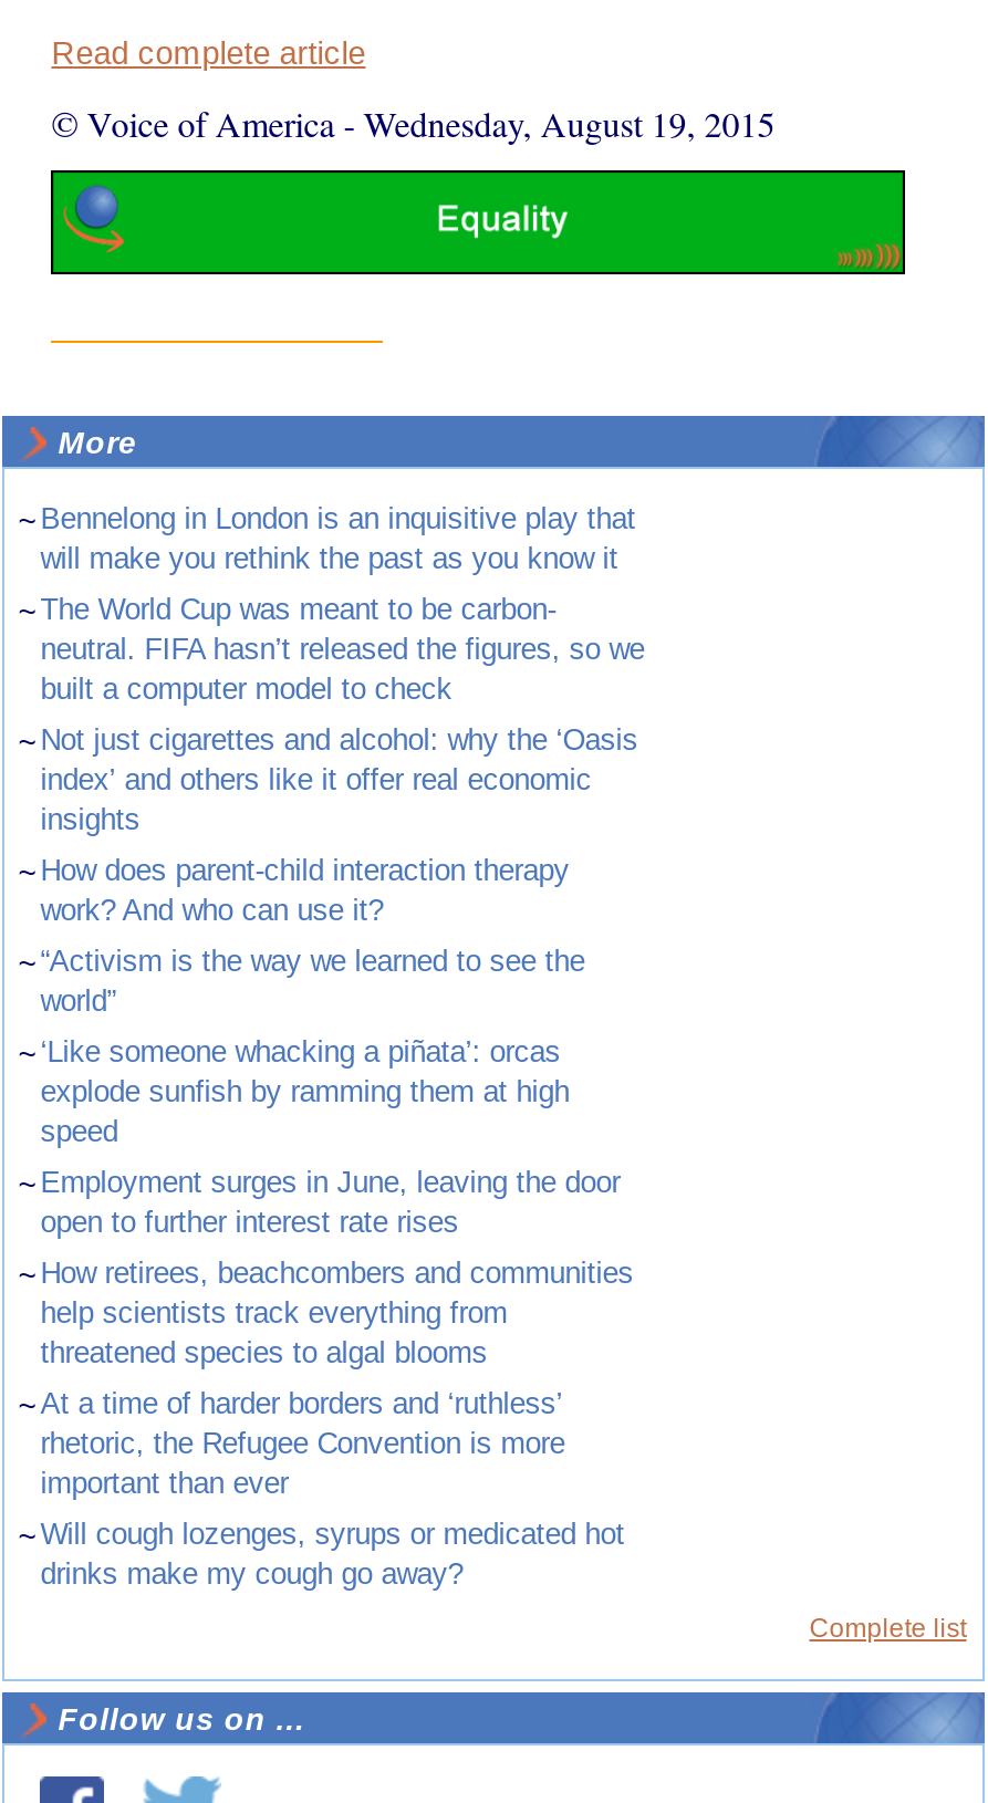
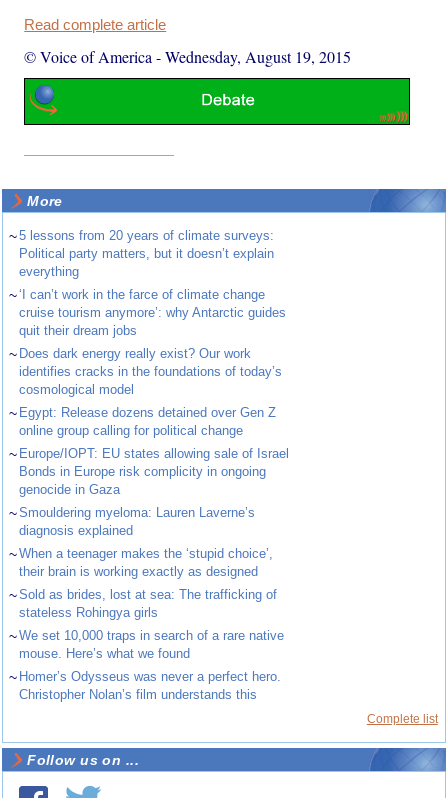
[18,503,636,576] ~ Bennelong in London is an inquisitive play that | will make you rethink the past as you know it -> [9,228,274,279] ~ 5 lessons from 20 years of climate surveys: | Political party matters, but it doesn’t explain | everything
[18,594,644,707] ~ The World Cup was meant to be carbon- | neutral. FIFA hasn’t released the figures, so we | built a computer model to check -> [9,287,286,338] ~ ‘I can’t work in the farce of climate change | cruise tourism anymore’: why Antarctic guides | quit their dream jobs
[18,725,638,837] ~ Not just cigarettes and alcohol: why the ‘Oasis | index’ and others like it offer real economic | insights -> [9,346,282,397] ~ Does dark energy really exist? Our work | identifies cracks in the foundations of today’s | cosmological model
[18,855,569,928] ~ How does parent-child interaction therapy | work? And who can use it? -> [9,405,276,438] ~ Egypt: Release dozens detained over Gen Z | online group calling for political change
[18,946,585,1019] ~ “Activism is the way we learned to see the | world” -> [9,446,289,497] ~ Europe/IOPT: EU states allowing sale of Israel | Bonds in Europe risk complicity in ongoing | genocide in Gaza
[18,1036,569,1149] ~ ‘Like someone whacking a piñata’: orcas | explode sunfish by ramming them at high | speed -> [9,505,255,538] ~ Smouldering myeloma: Lauren Laverne’s | diagnosis explained
[18,1167,620,1240] ~ Employment surges in June, leaving the door | open to further interest rate rises -> [9,546,273,579] ~ When a teenager makes the ‘stupid choice’, | their brain is working exactly as designed
[18,1258,633,1371] ~ How retirees, beachcombers and communities | help scientists track everything from | threatened species to algal blooms -> [9,587,277,620] ~ Sold as brides, lost at sea: The trafficking of | stateless Rohingya girls
[18,1388,565,1501] ~ At a time of harder borders and ‘ruthless’ | rhetoric, the Refugee Convention is more | important than ever -> [9,628,284,661] ~ We set 10,000 traps in search of a rare native | mouse. Here’s what we found
[18,1519,624,1592] ~ Will cough lozenges, syrups or medicated hot | drinks make my cough go away? -> [9,669,281,702] ~ Homer’s Odysseus was never a perfect hero. | Christopher Nolan’s film understands this

